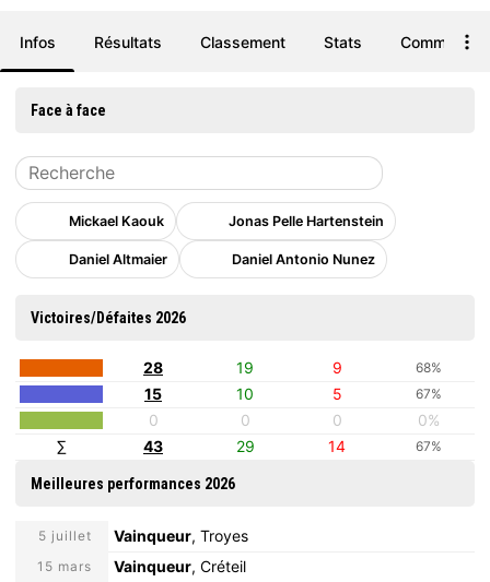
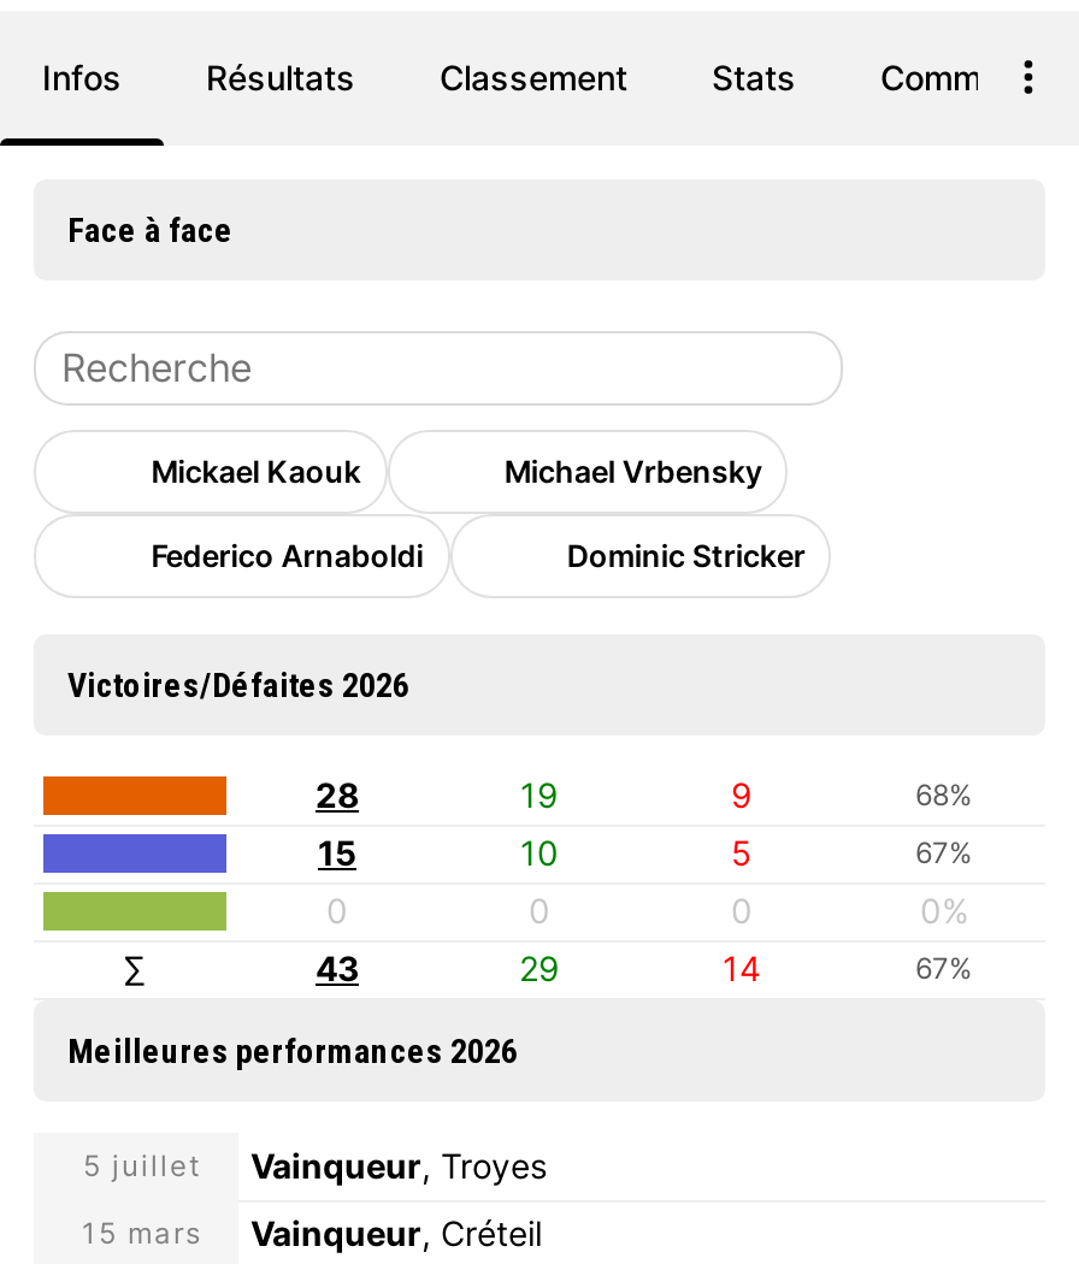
[226,213,384,229] Jonas Pelle Hartenstein -> [497,453,762,489] Michael Vrbensky
[65,251,376,267] Daniel Altmaier | Daniel Antonio Nunez -> [144,537,805,573] Federico Arnaboldi | Dominic Stricker

